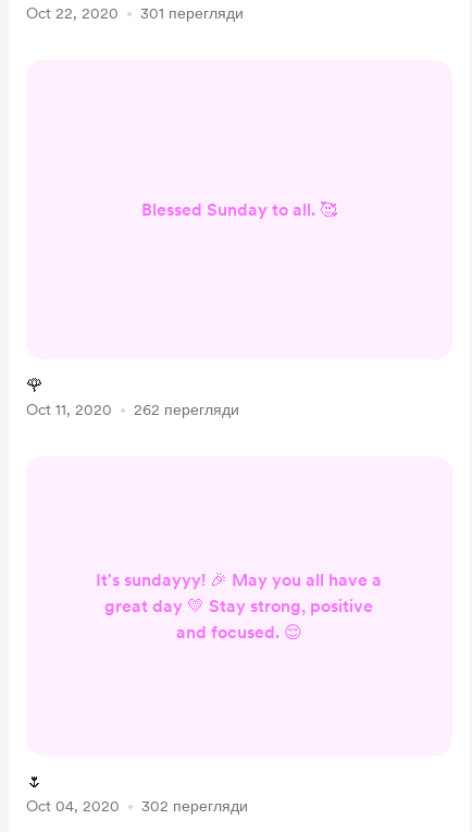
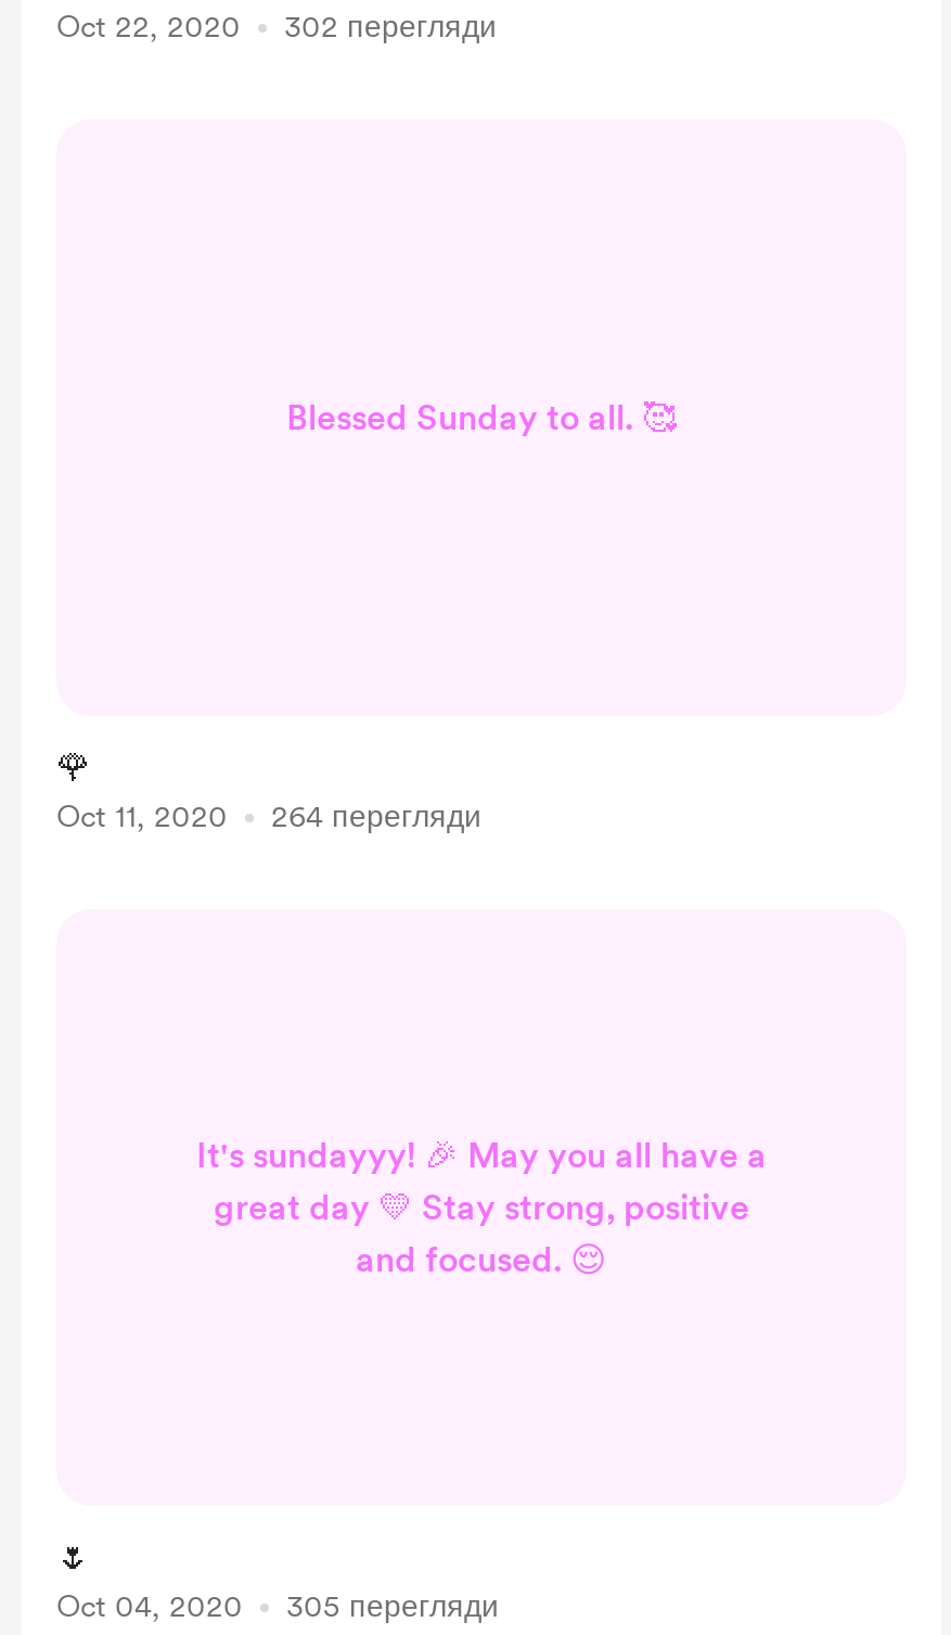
[26,4,244,22] Oct 22, 2020 301 перегляди -> [56,9,497,43] Oct 22, 2020 302 перегляди
[26,401,239,418] Oct 11, 2020 262 перегляди -> [56,799,481,833] Oct 11, 2020 264 перегляди
[26,797,248,815] Oct 04, 2020 302 перегляди -> [56,1588,499,1623] Oct 04, 2020 305 перегляди

